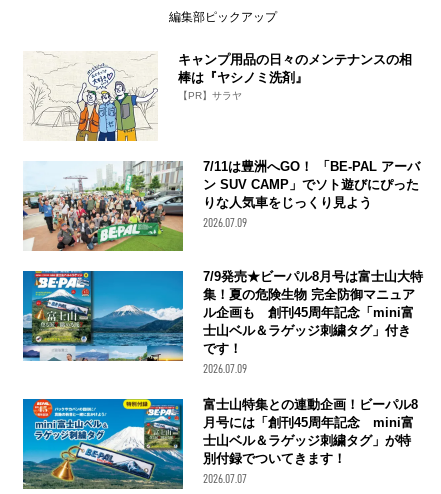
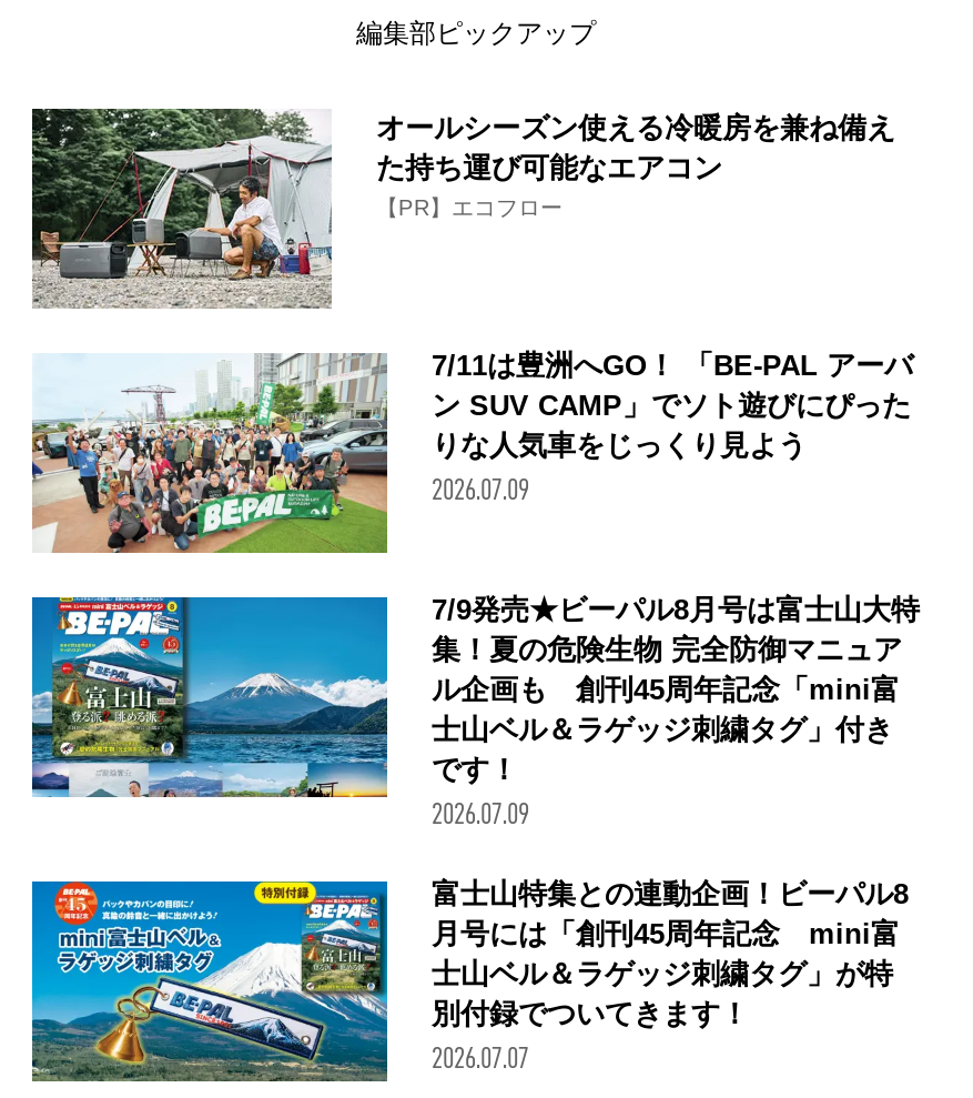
[23,51,412,142] [image] | キャンプ用品の日々のメンテナンスの相 | 棒は『ヤシノミ洗剤』 | 【PR】サラヤ -> [30,107,895,309] [image] | オールシーズン使える冷暖房を兼ね備え | た持ち運び可能なエアコン | 【PR】エコフロー

